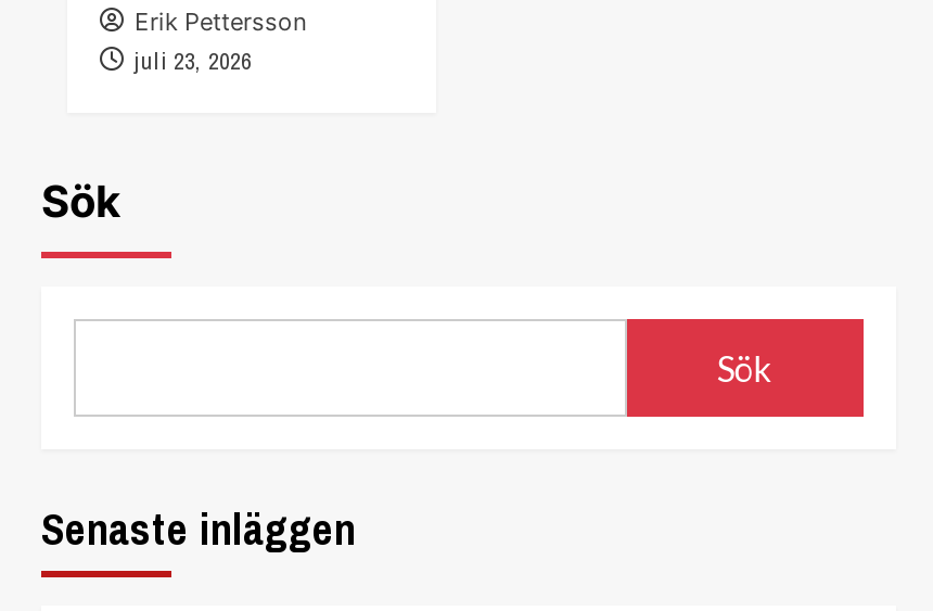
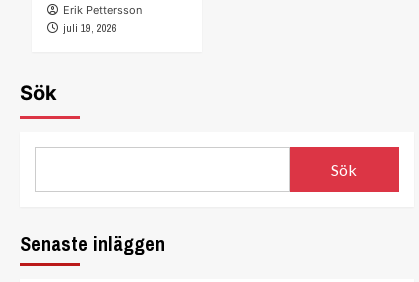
[135,47,252,77] juli 23, 2026 -> [63,21,117,35] juli 19, 2026

